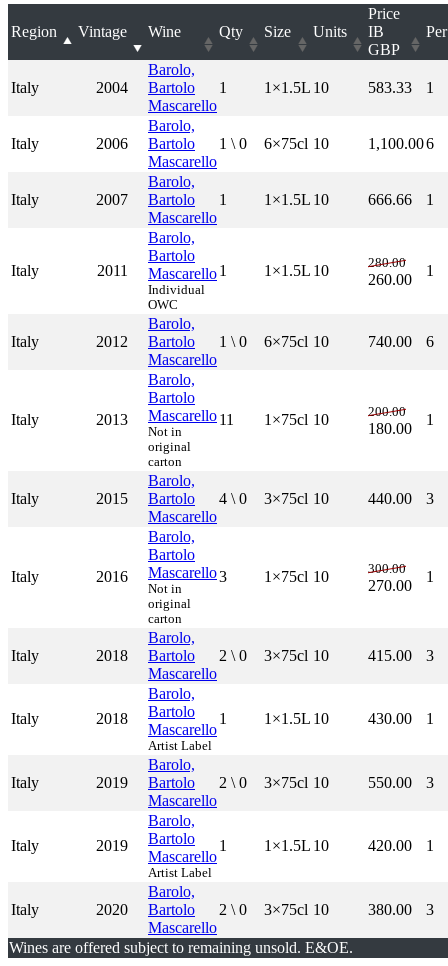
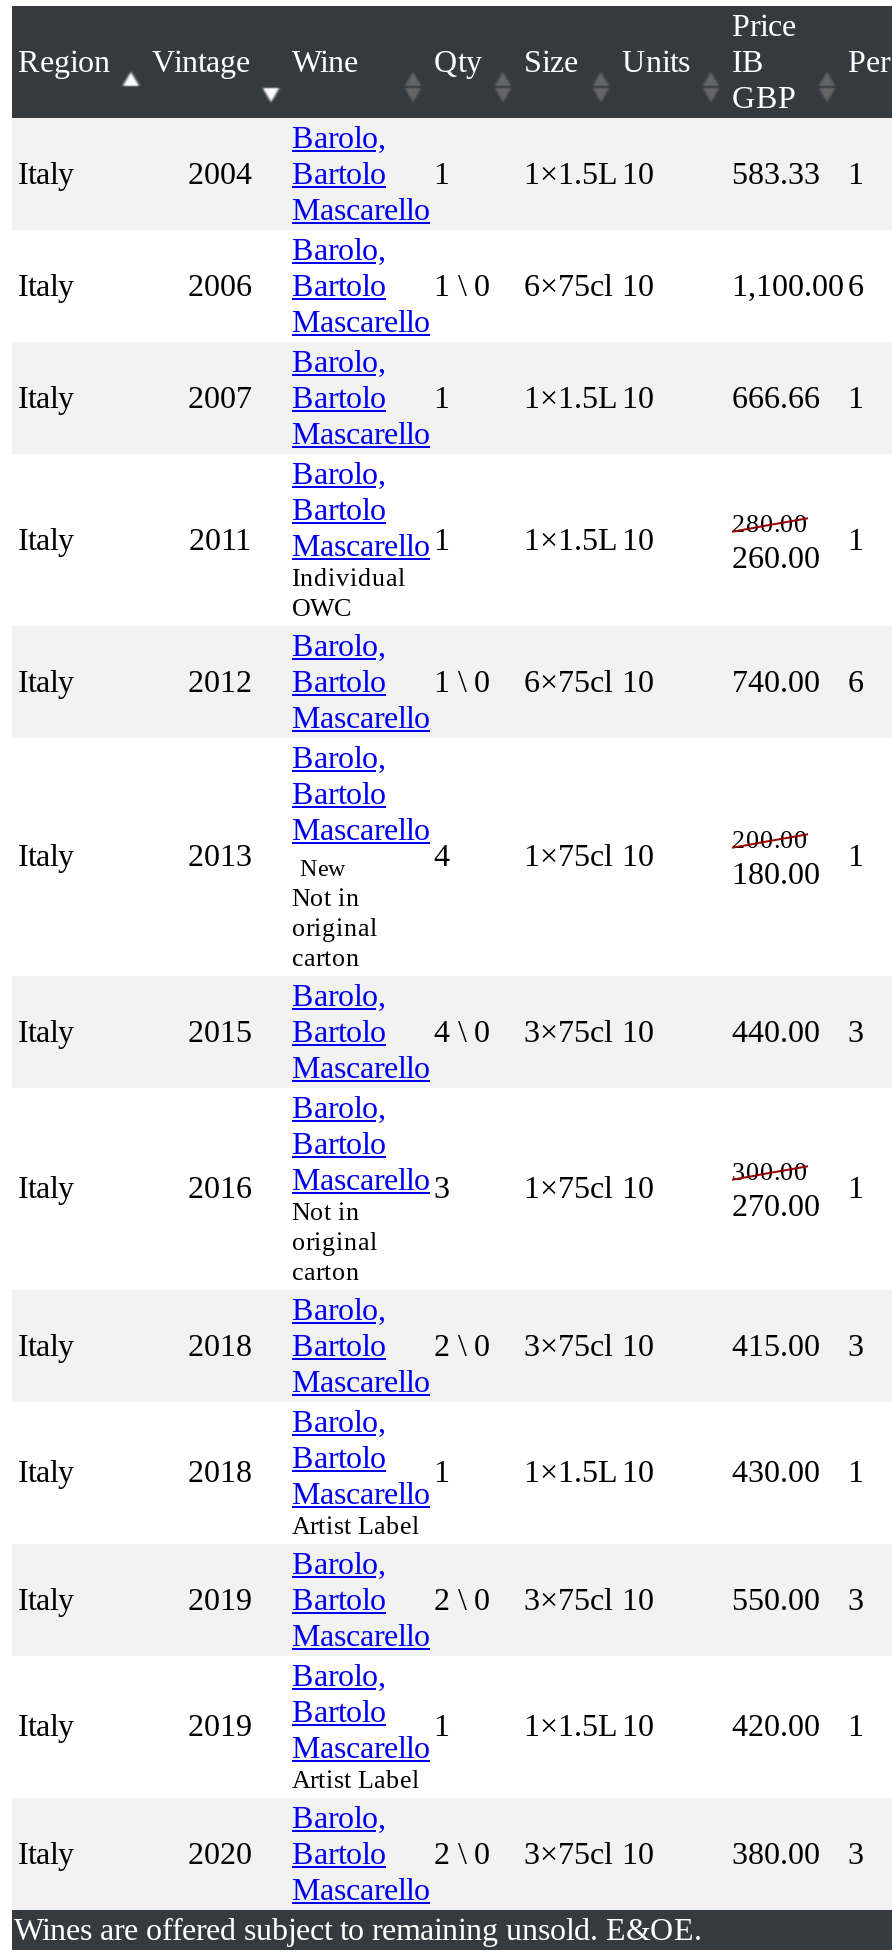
[219,411,234,428] 11 -> [434,839,450,873] 4
none -> [300,855,346,883] New

